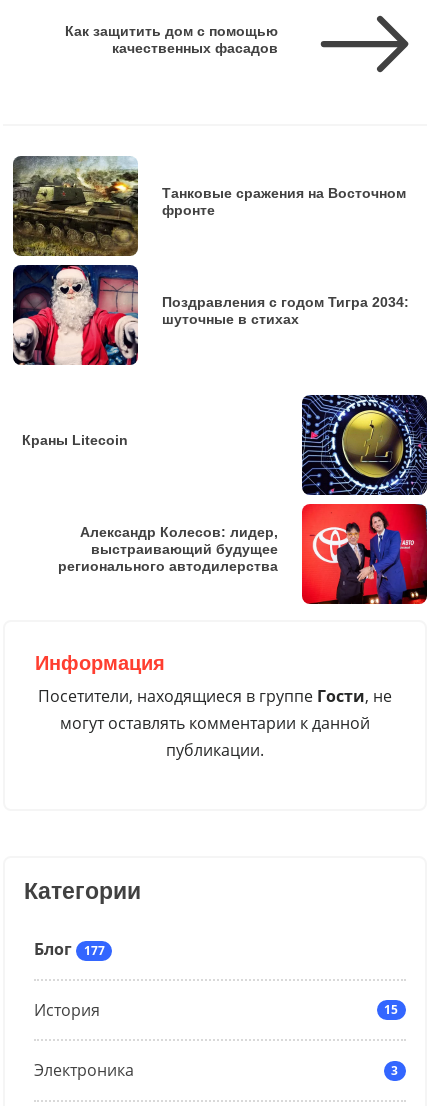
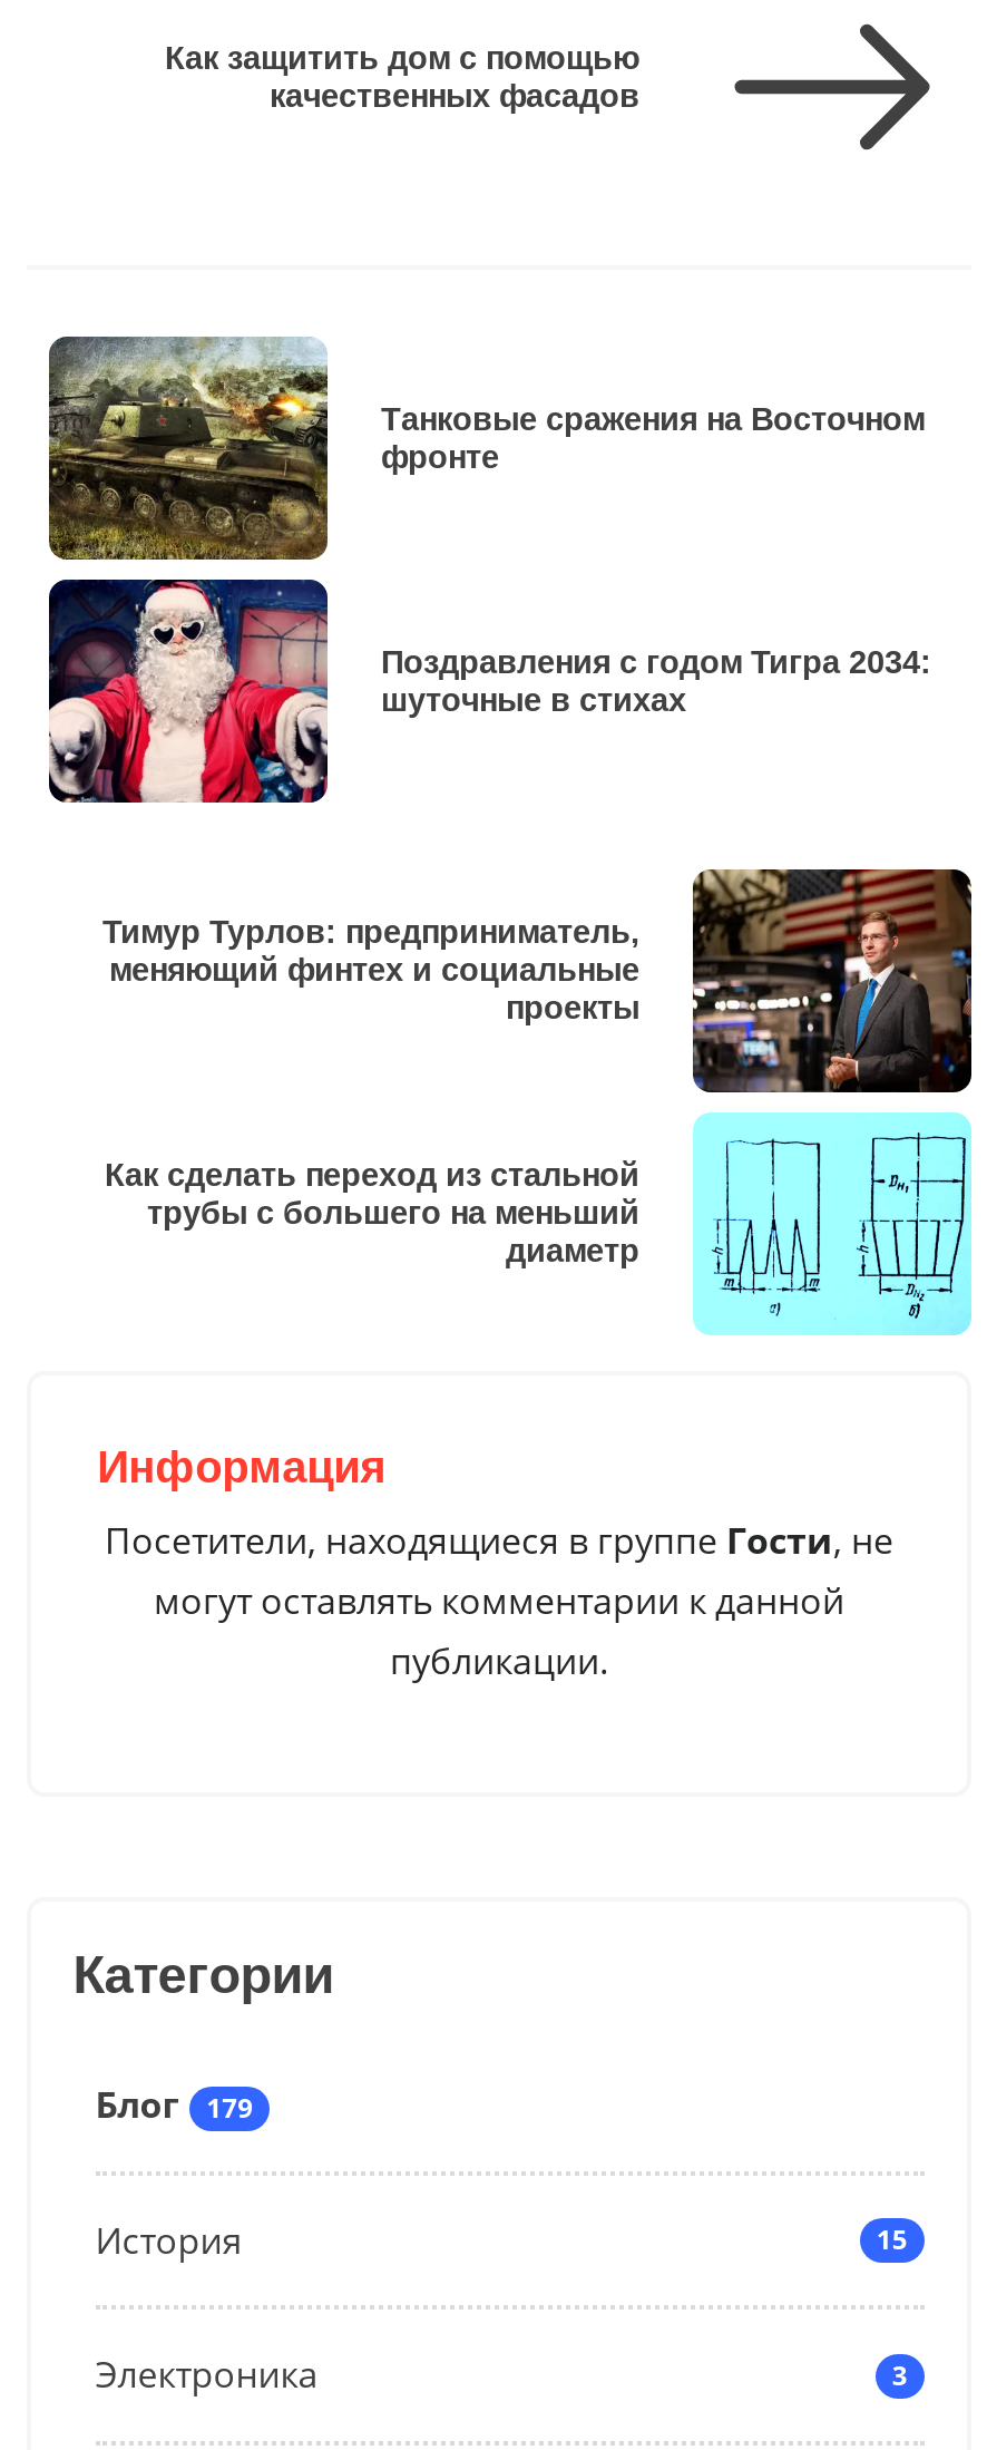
[301,394,428,496] [image] -> [691,867,974,1095] [image]
[22,432,128,448] Краны Litecoin -> [102,915,639,1026] Тимур Турлов: предприниматель, | меняющий финтех и социальные | проекты
[58,503,428,605] [image] | Александр Колесов: лидер, | выстраивающий будущее | регионального автодилерства -> [105,1110,971,1338] [image] | Как сделать переход из стальной | трубы с большего на меньший | диаметр
[34,938,105,960] Блог 177 -> [95,2080,253,2129] Блог 179

